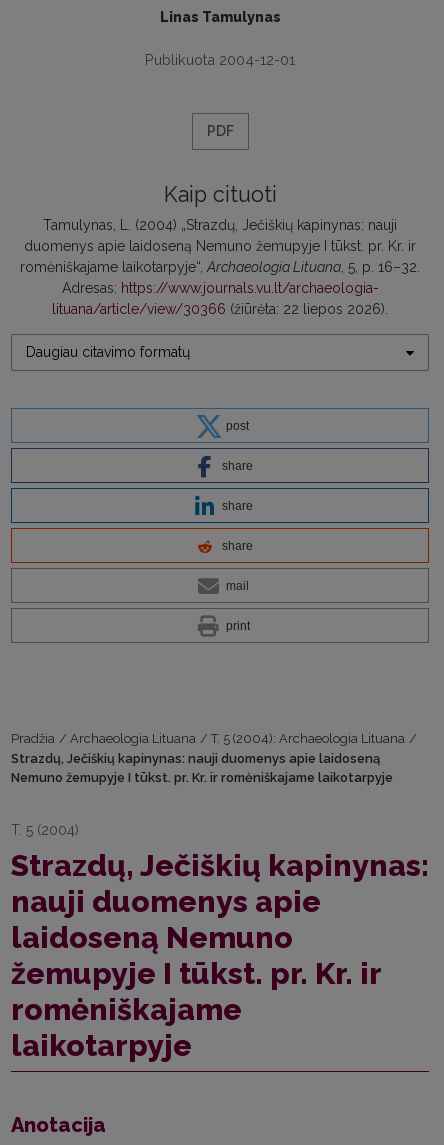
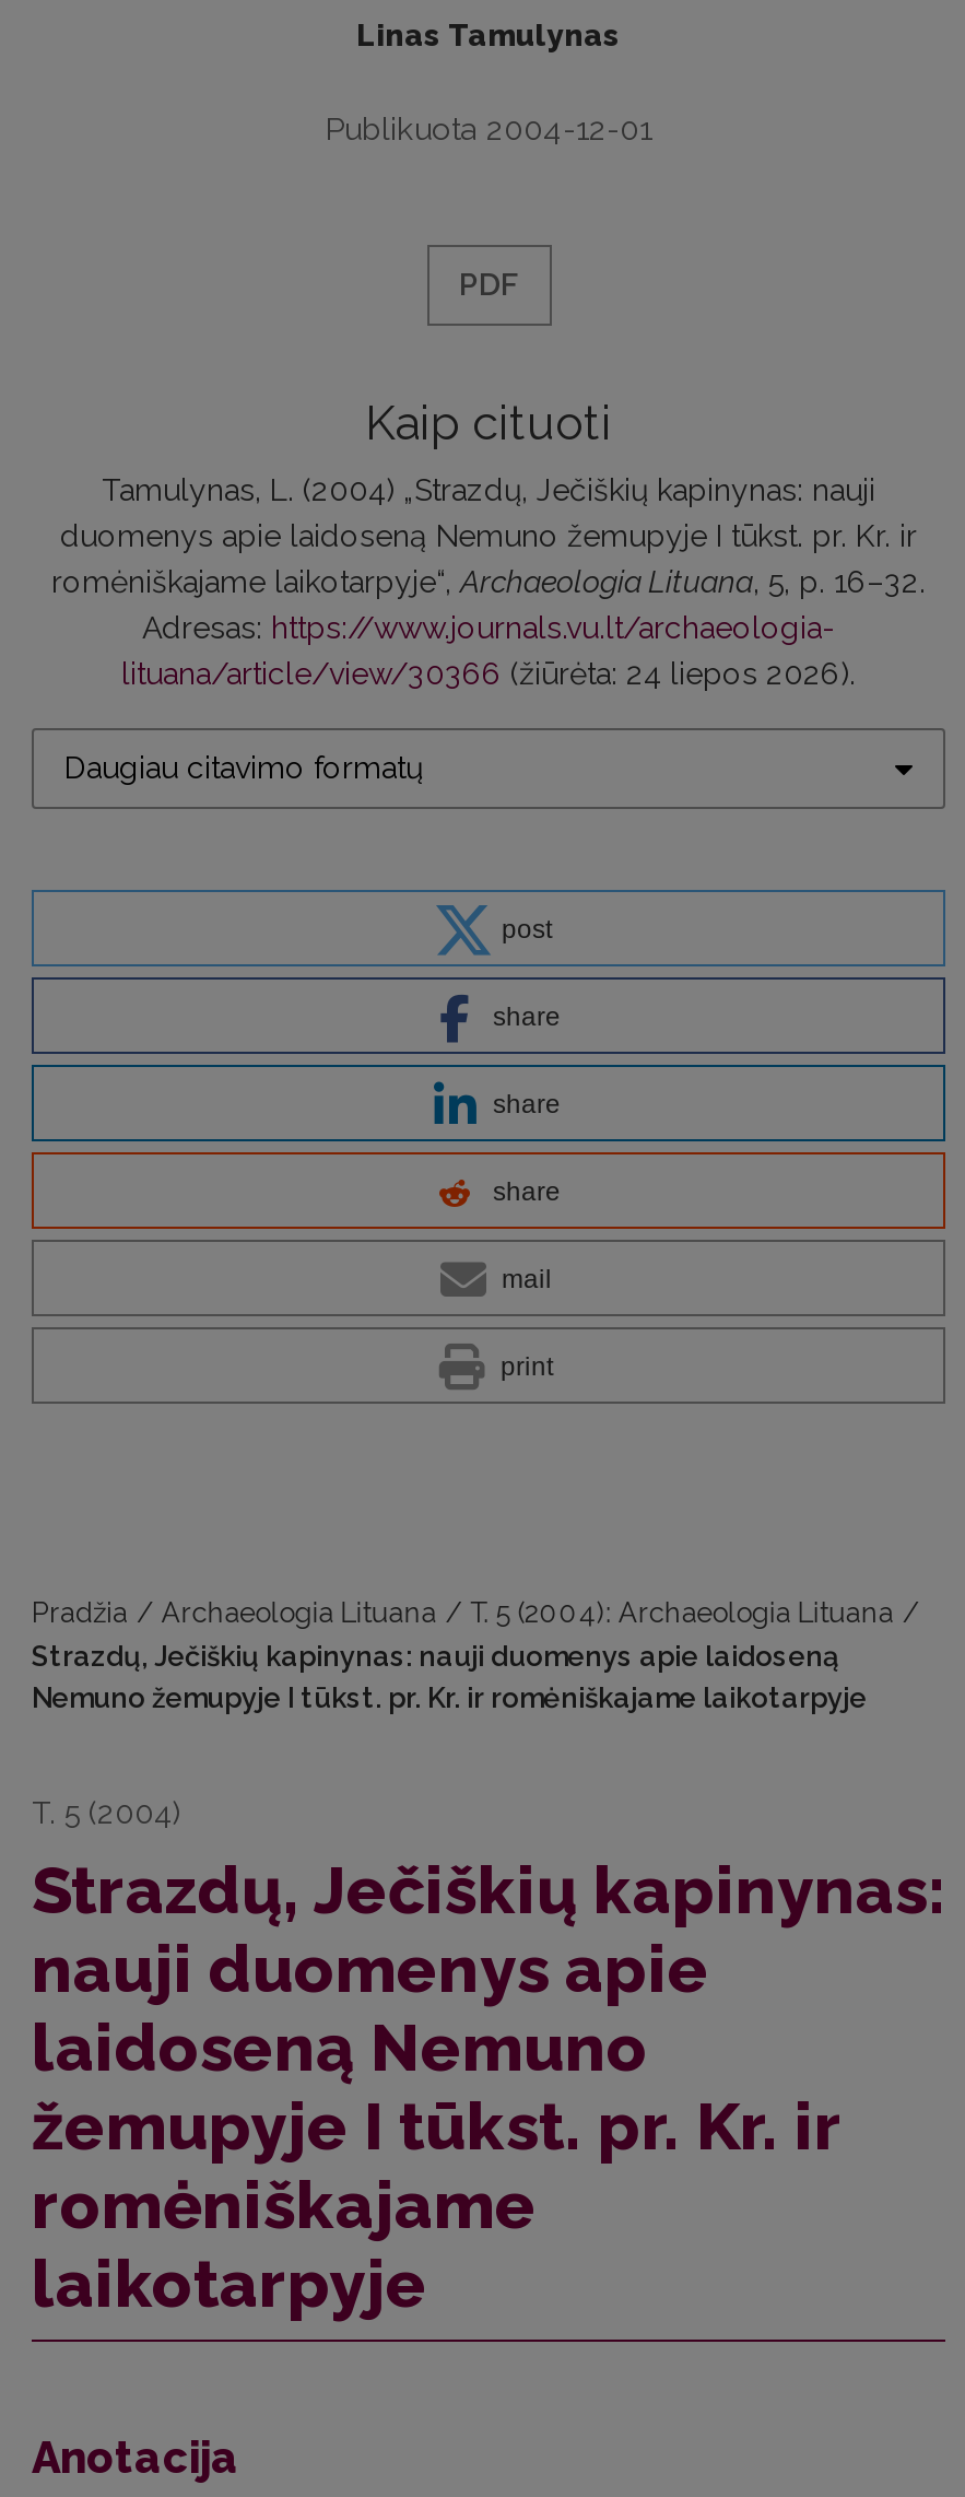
[52,301,388,317] lituana/article/view/30366 (žiūrėta: 22 liepos 2026). -> [121,656,856,691] lituana/article/view/30366 (žiūrėta: 24 liepos 2026).

